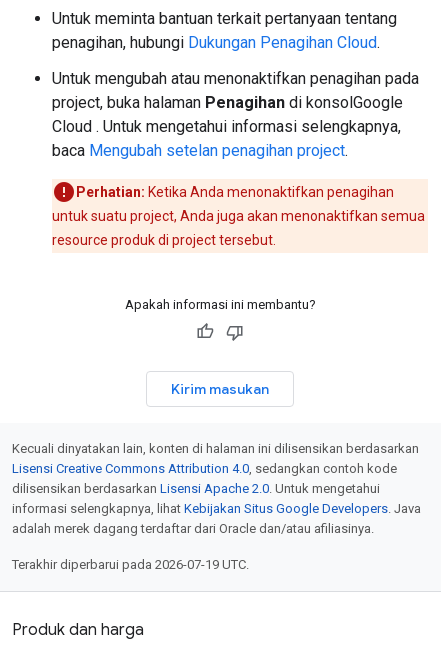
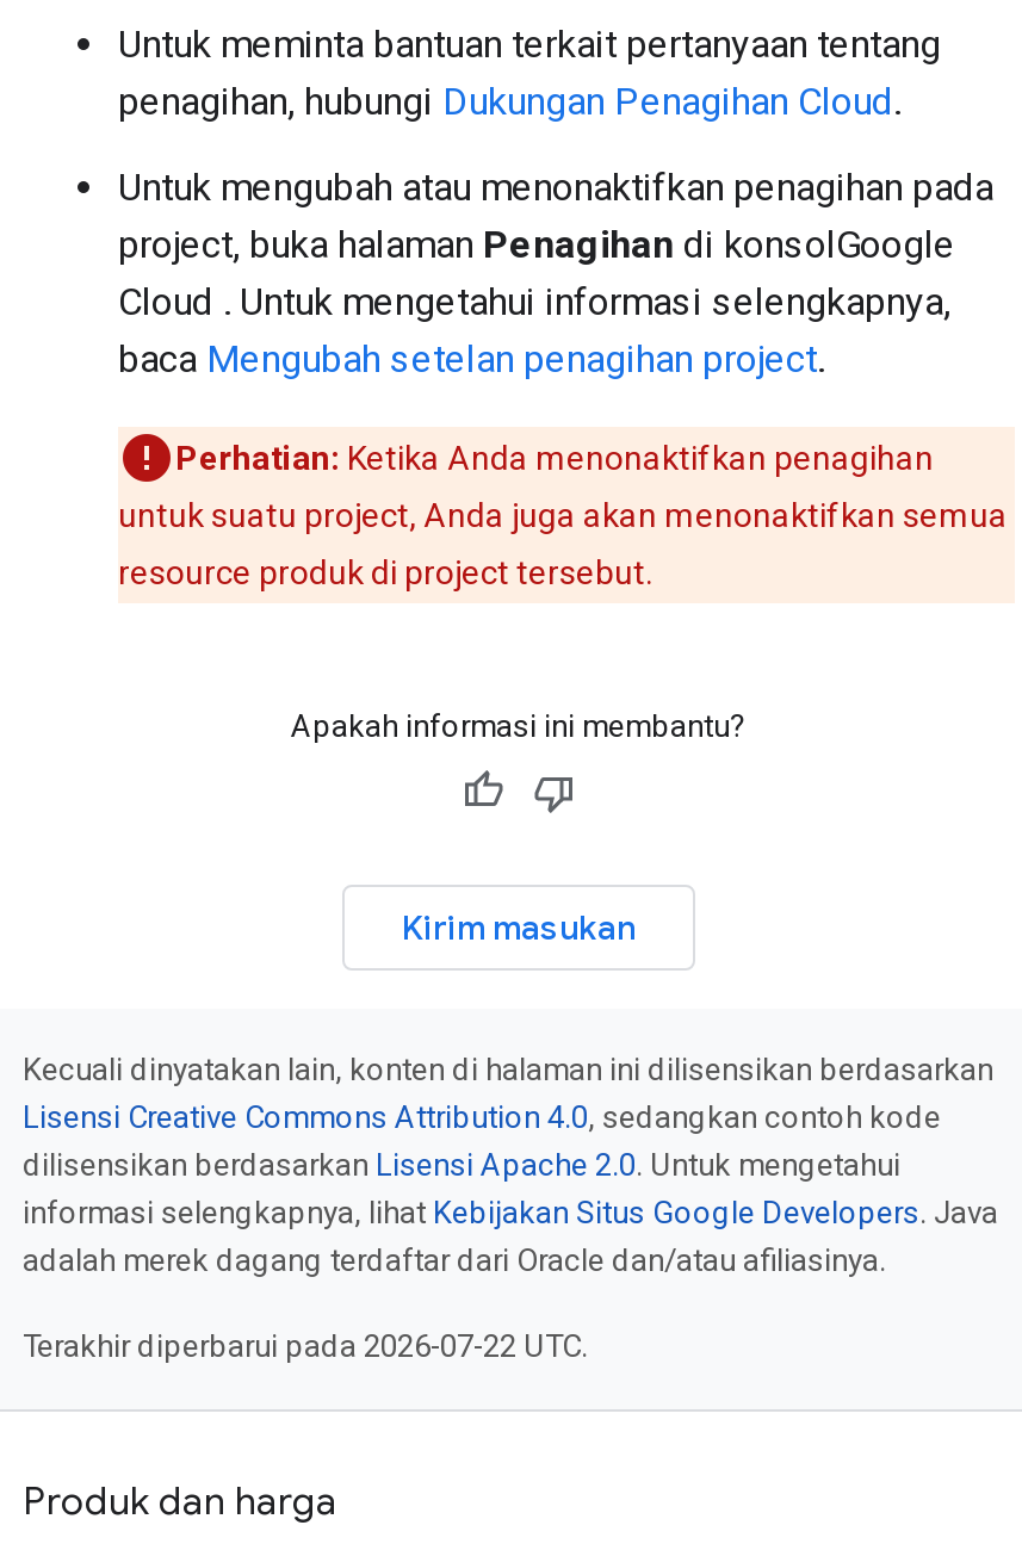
[12,557,249,572] Terakhir diperbarui pada 2026-07-19 UTC. -> [23,1328,588,1364] Terakhir diperbarui pada 2026-07-22 UTC.

